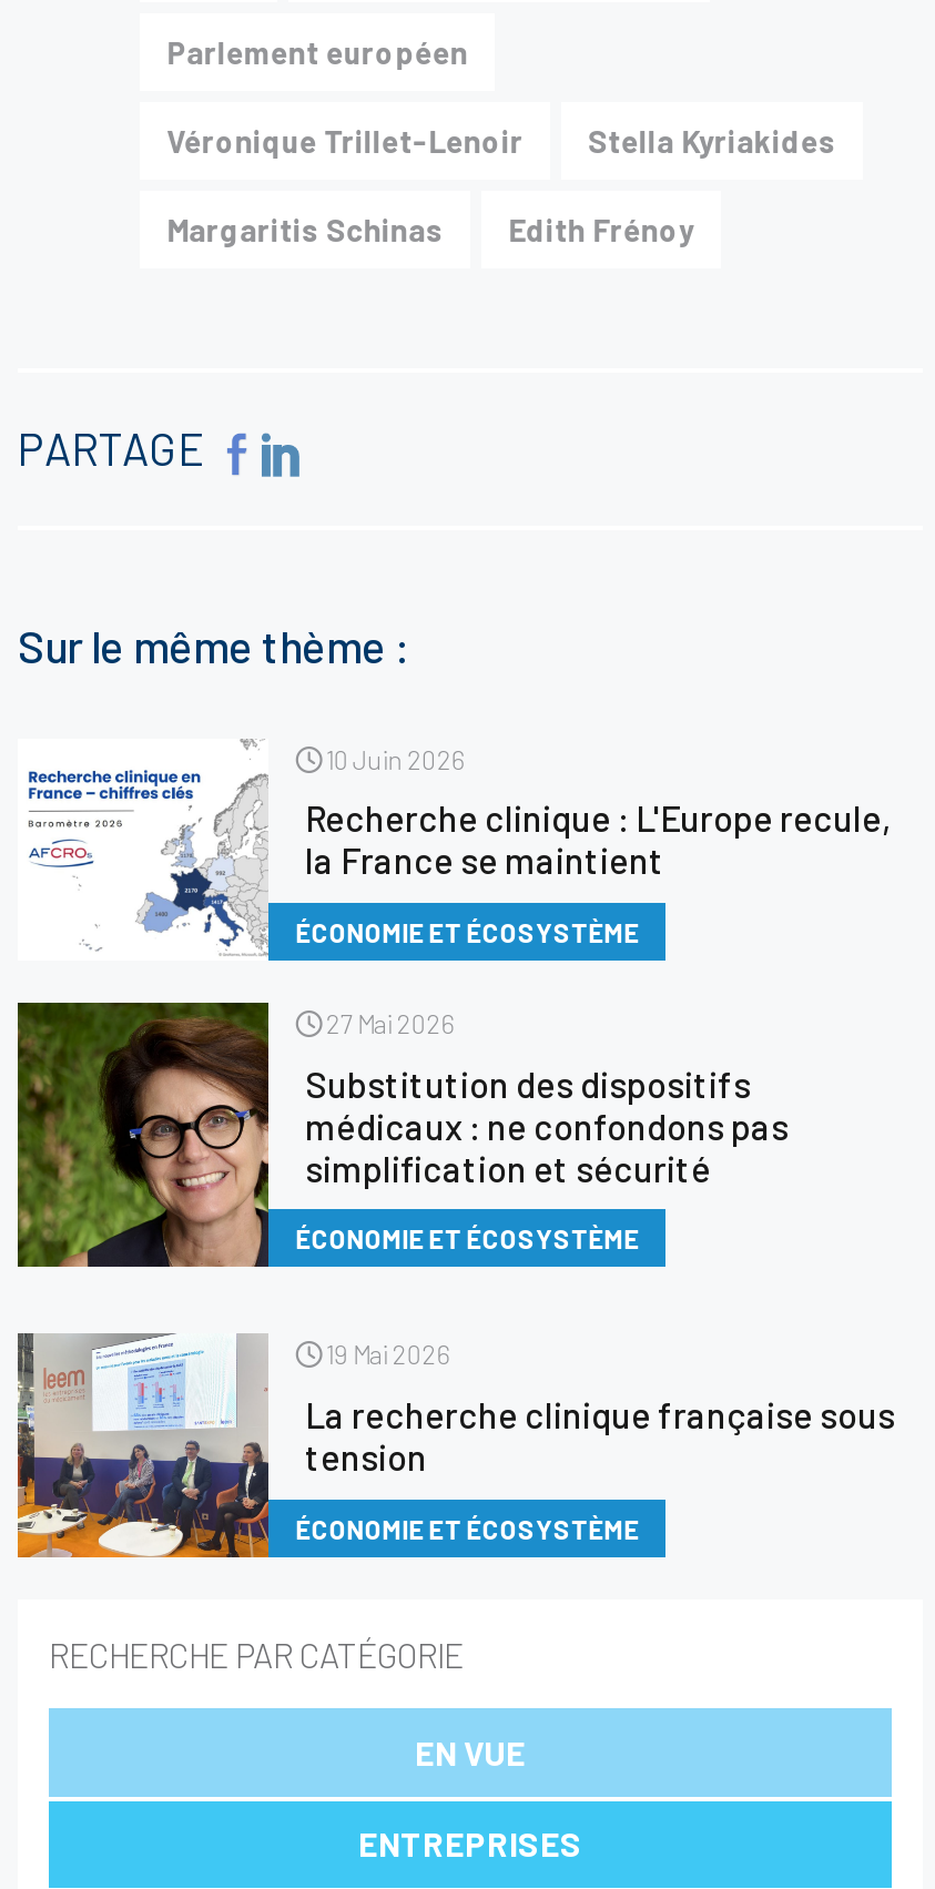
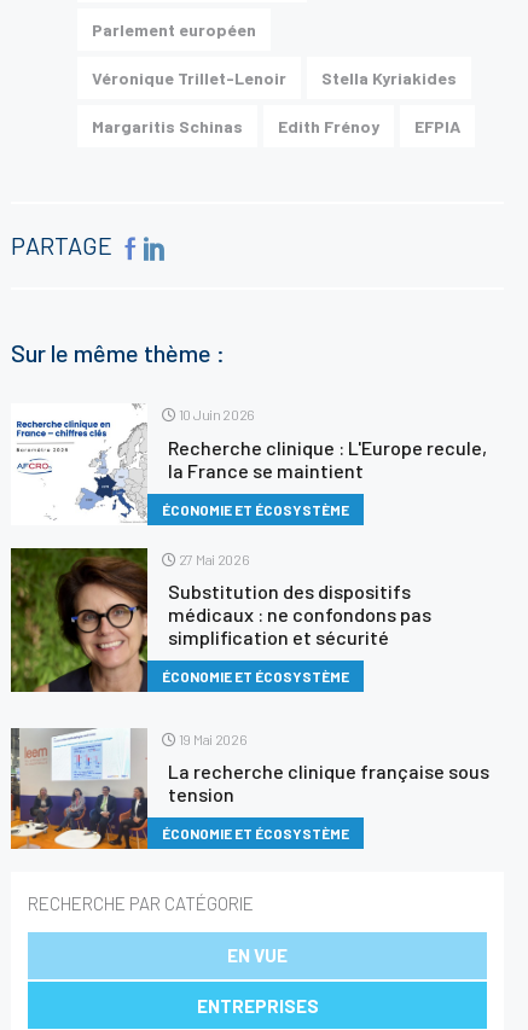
none -> [415,116,461,137] EFPIA

